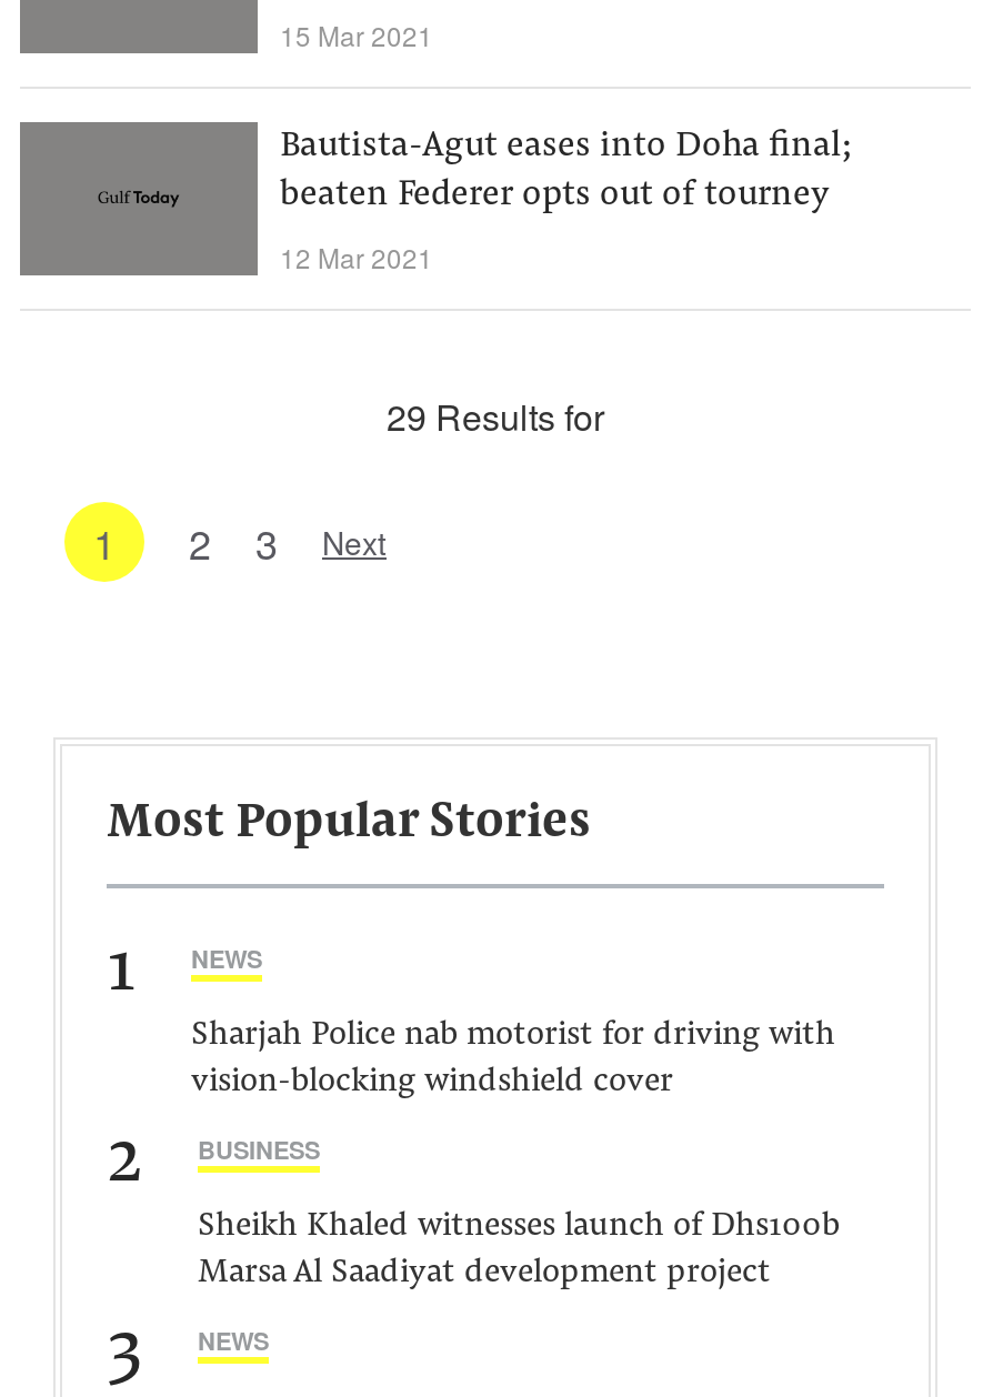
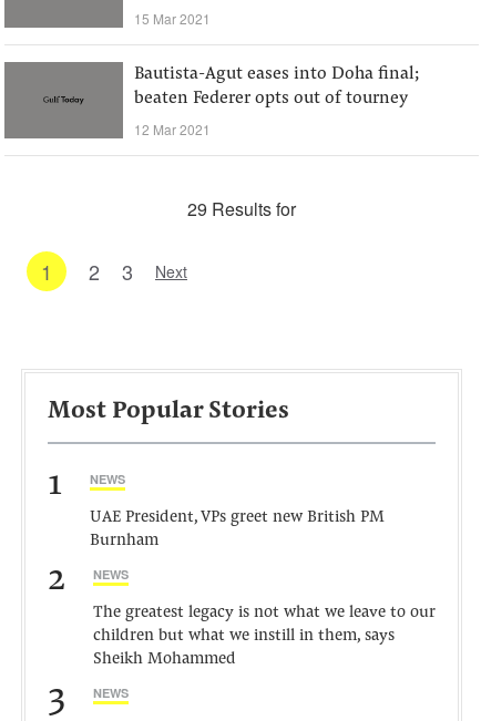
[191,1019,835,1099] Sharjah Police nab motorist for driving with | vision-blocking windshield cover -> [90,509,385,549] UAE President, VPs greet new British PM | Burnham
[198,1133,320,1166] BUSINESS -> [93,566,129,583] NEWS
[198,1210,840,1290] Sheikh Khaled witnesses launch of Dhs100b | Marsa Al Saadiyat development project -> [93,605,436,668] The greatest legacy is not what we leave to our | children but what we instill in them, says | Sheikh Mohammed

